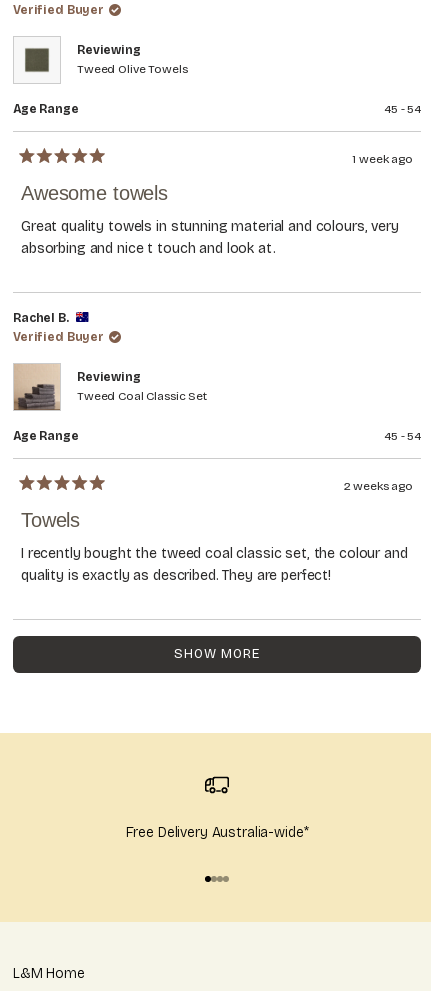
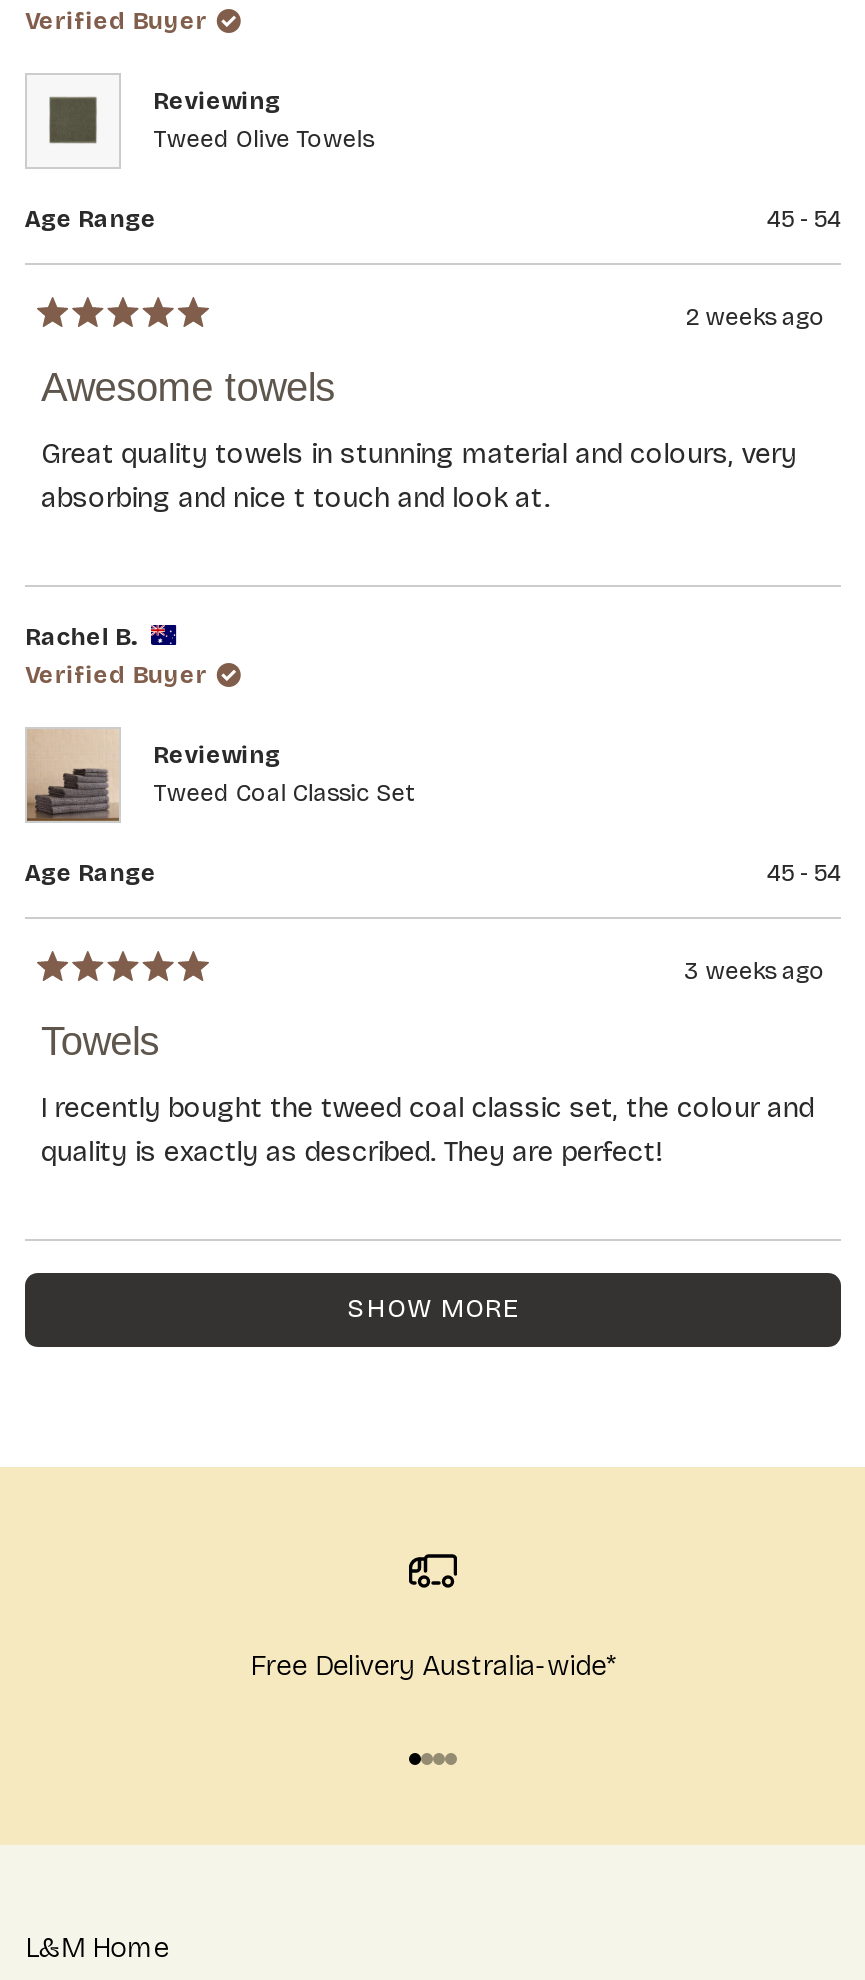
[352,151,413,165] 1 week ago -> [686,303,825,331] 2 weeks ago
[343,478,413,492] 2 weeks ago -> [684,957,825,985] 3 weeks ago

